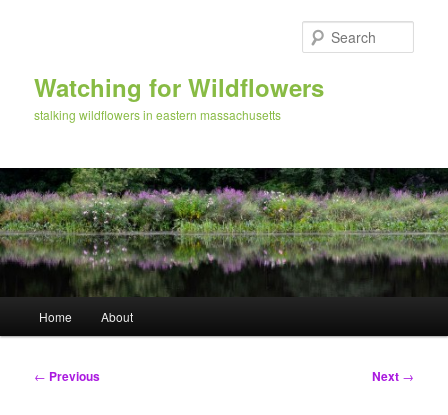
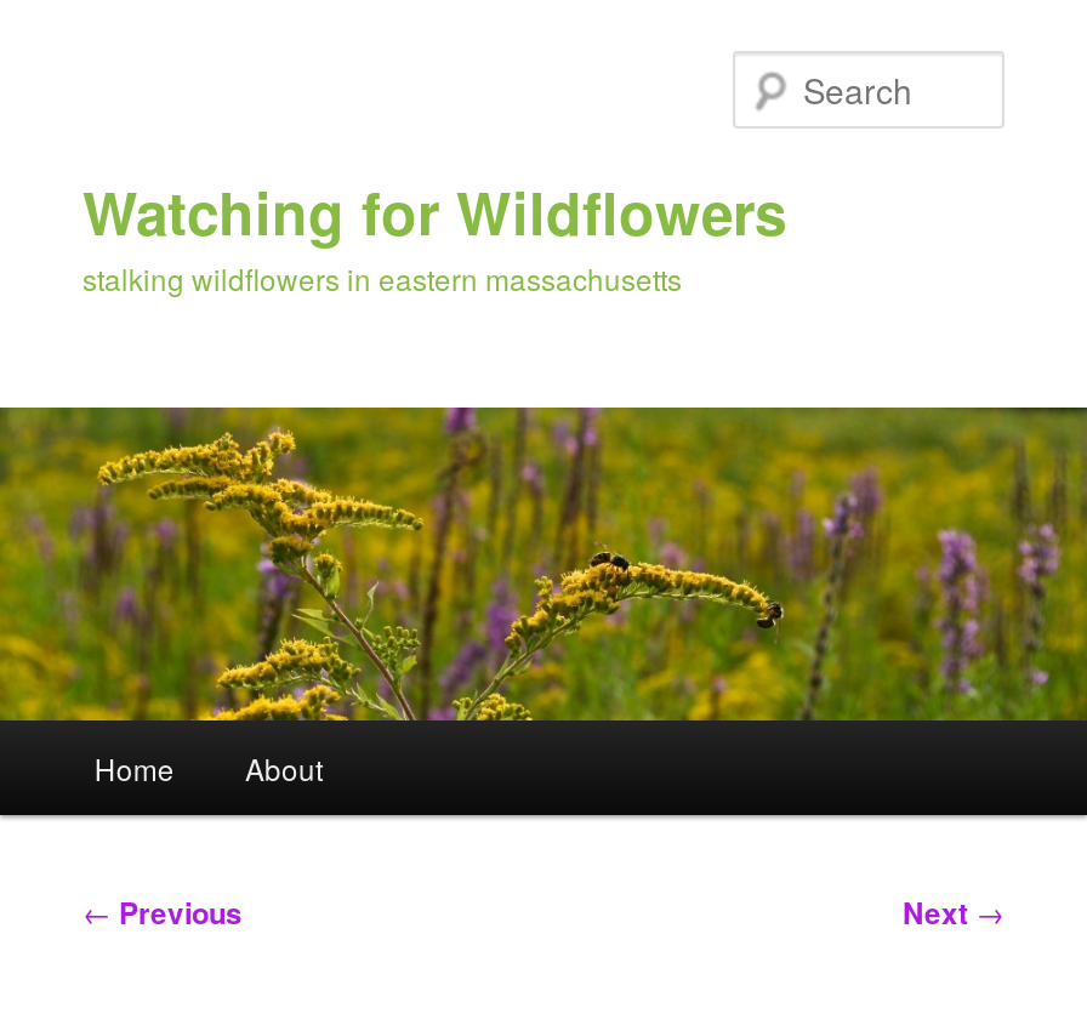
[3,167,445,297] [image] -> [7,405,1080,723] [image]

